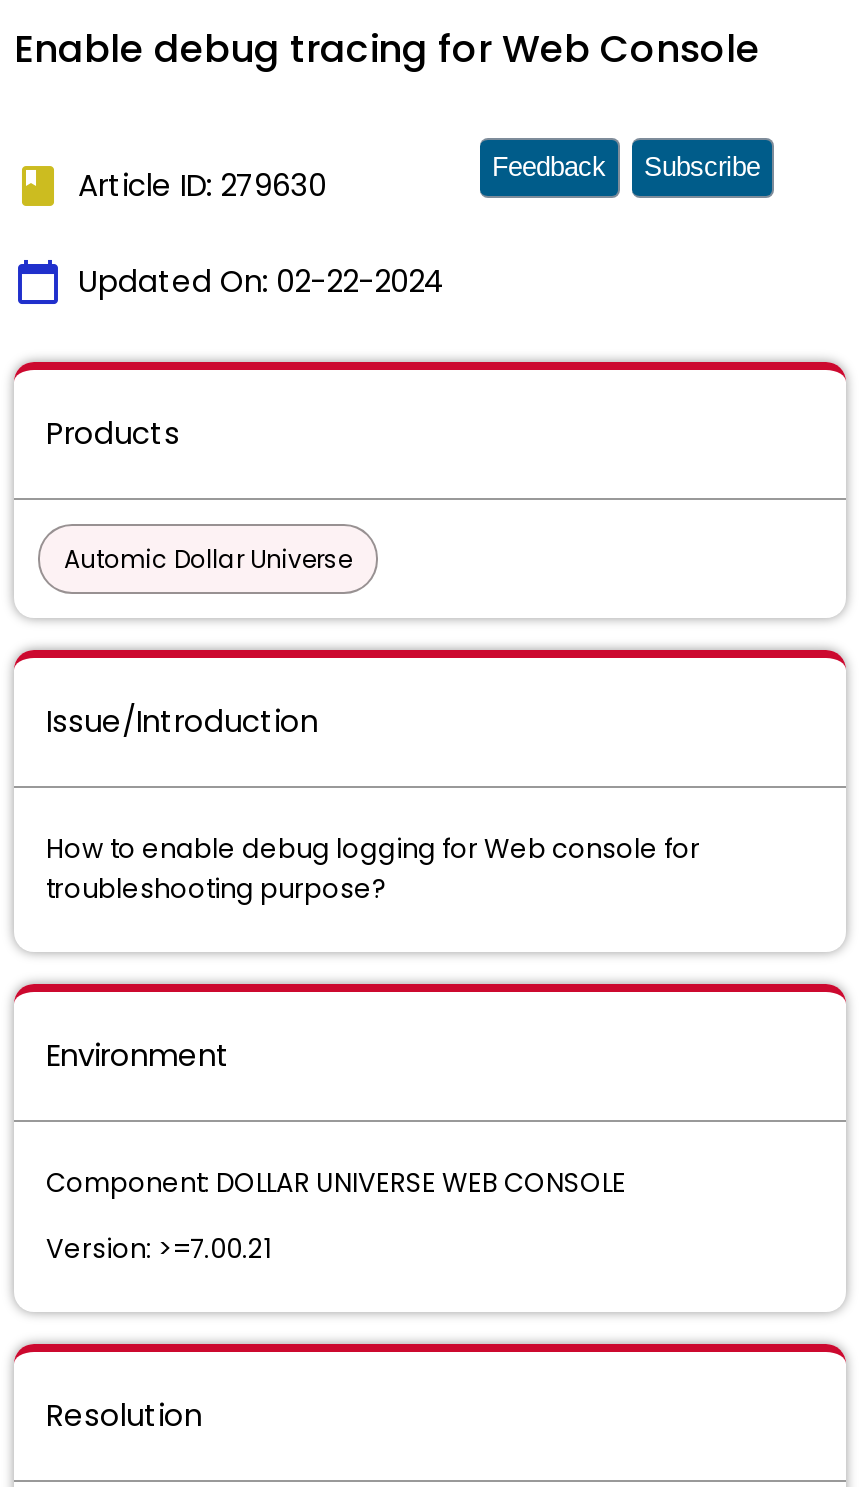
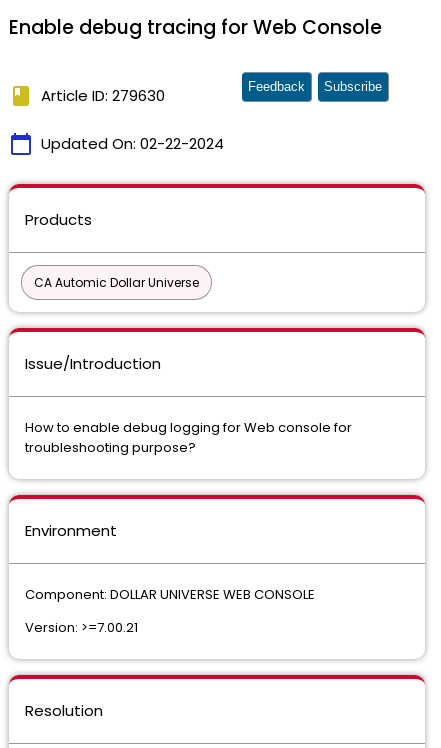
[64,542,352,576] Automic Dollar Universe -> [34,274,199,291] CA Automic Dollar Universe

